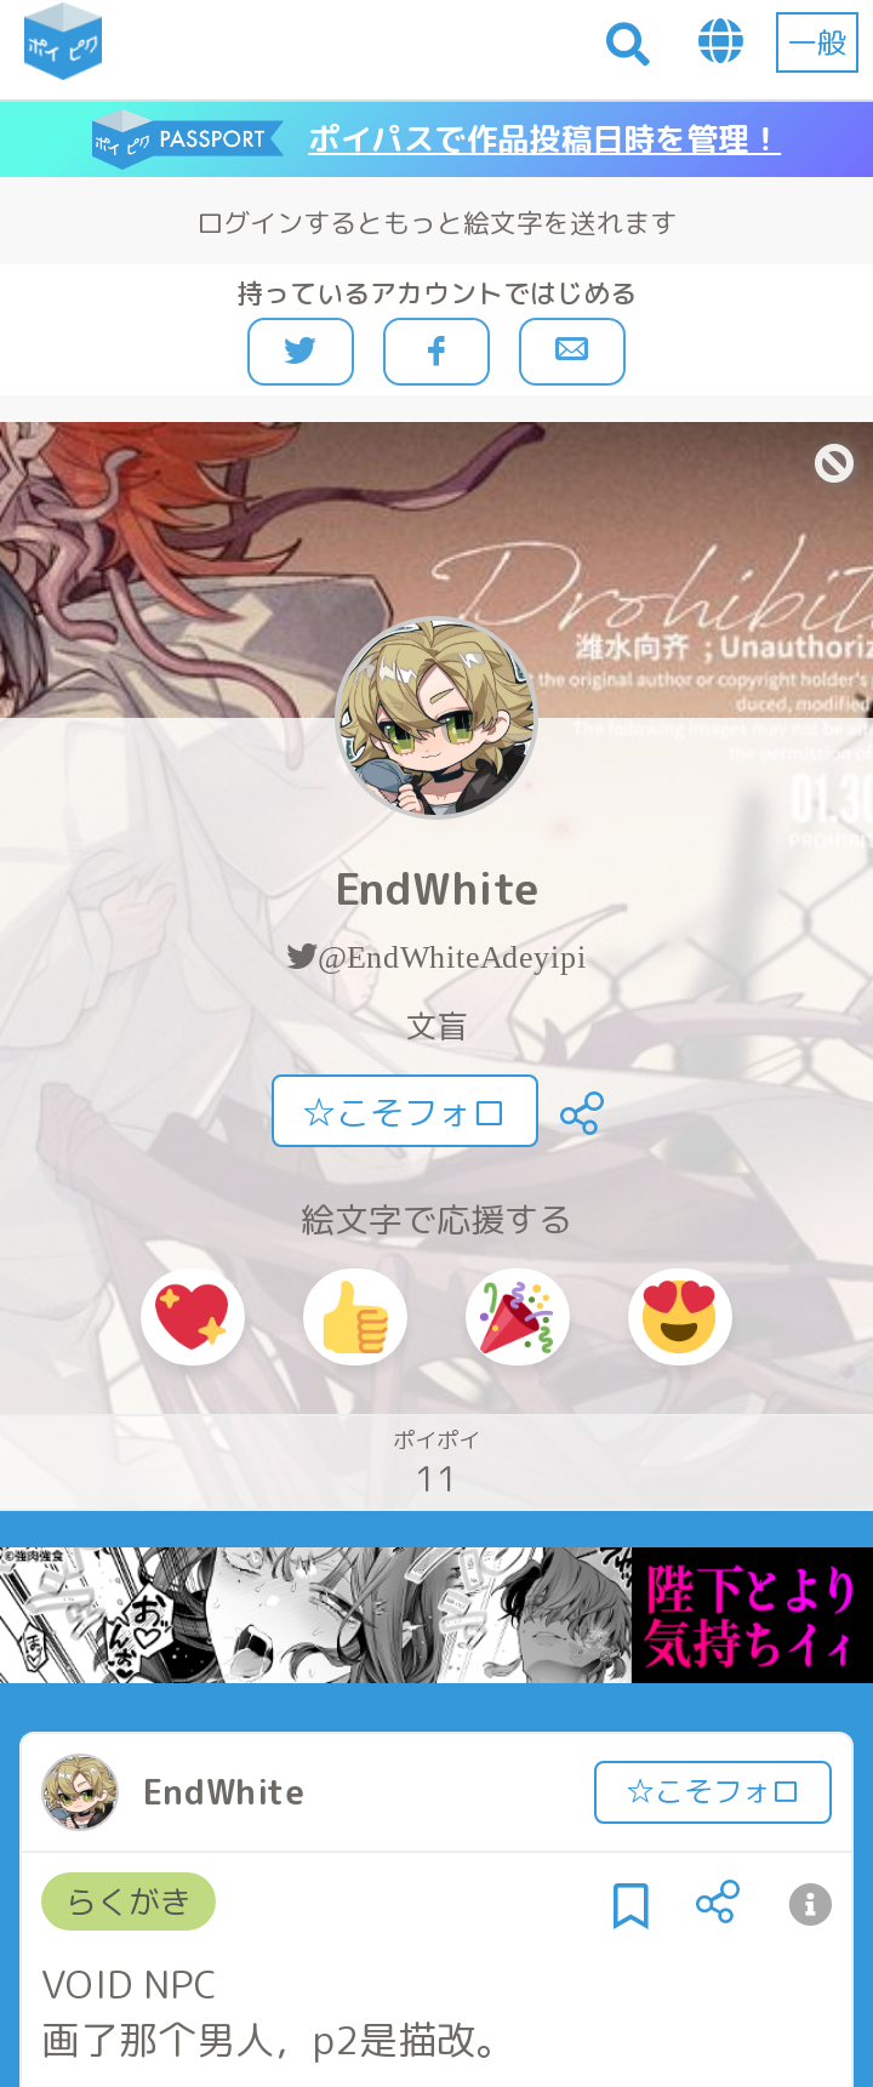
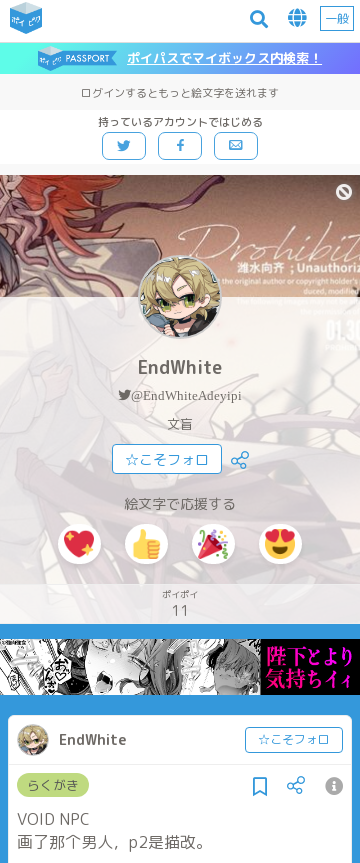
[308,116,781,160] ポイパスで作品投稿日時を管理！ -> [127,49,322,67] ポイパスでマイボックス内検索！

